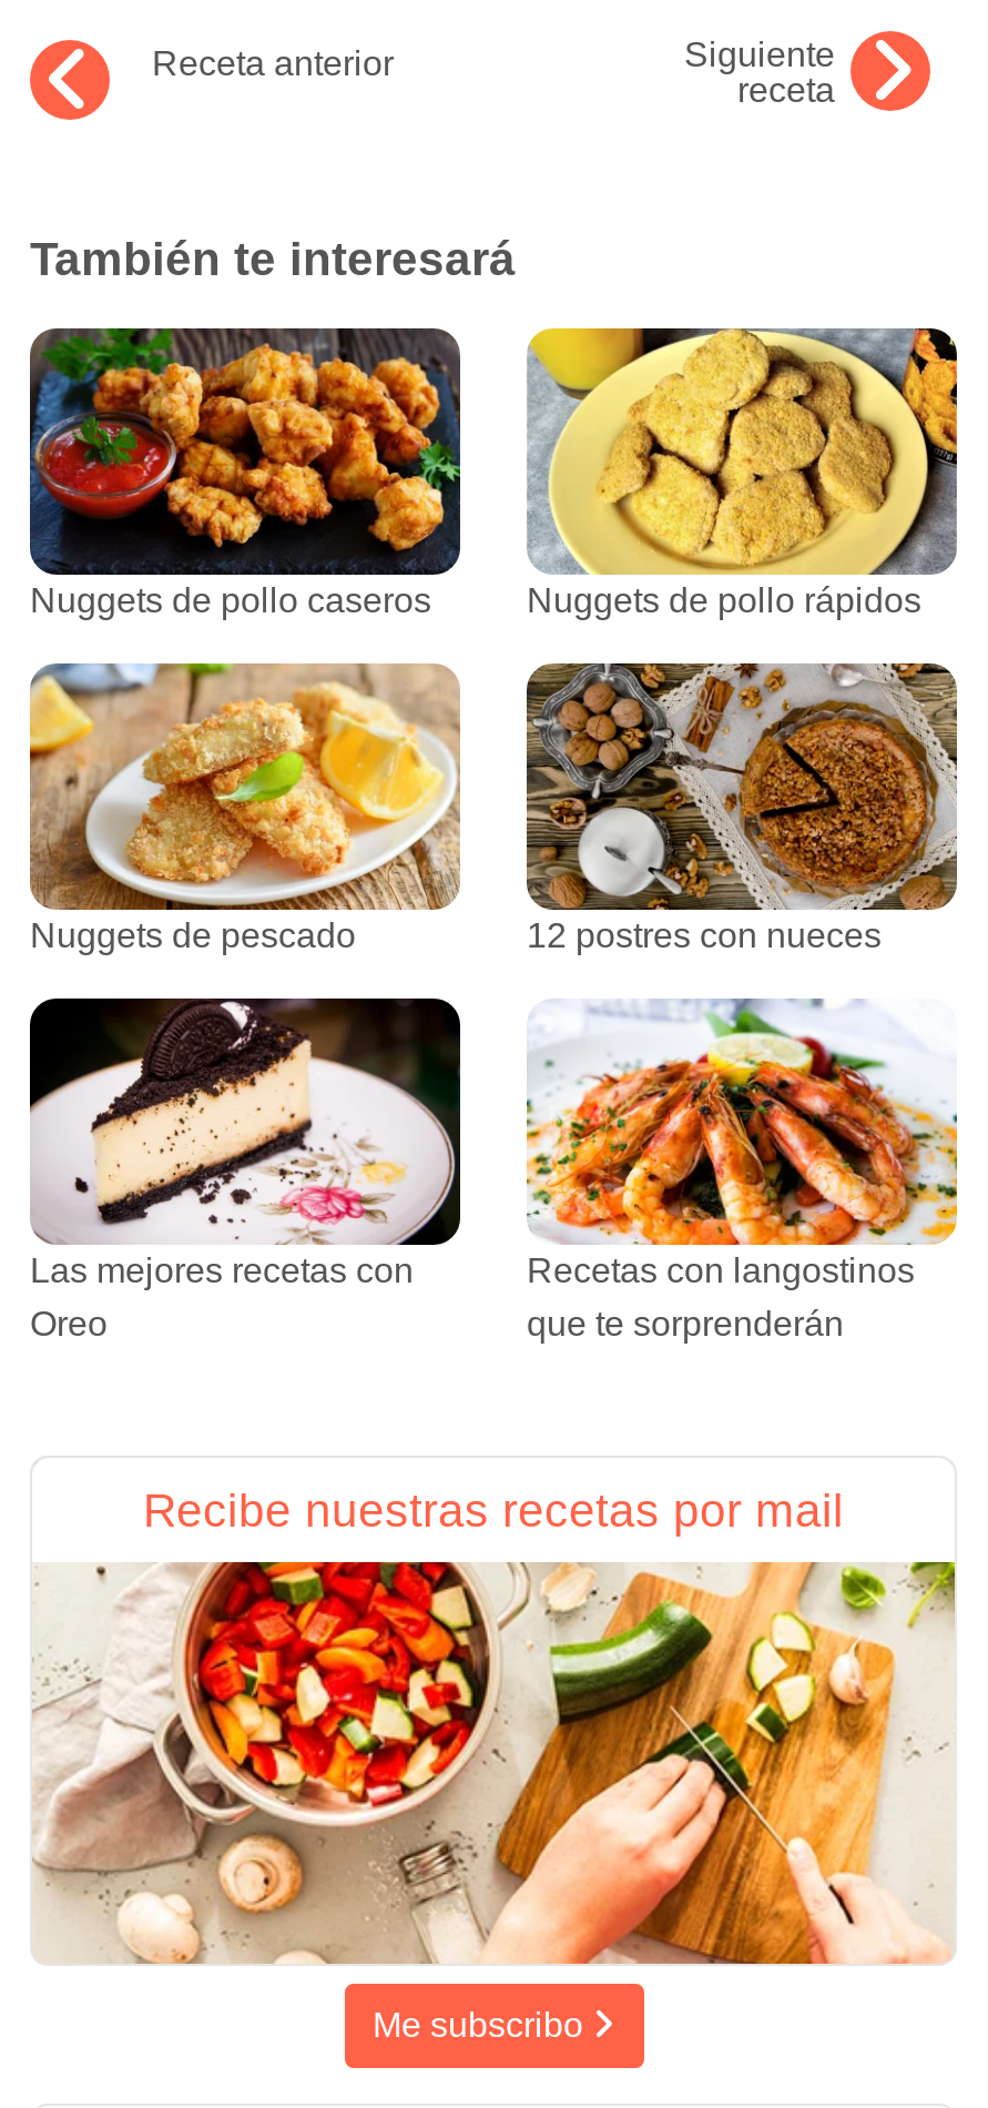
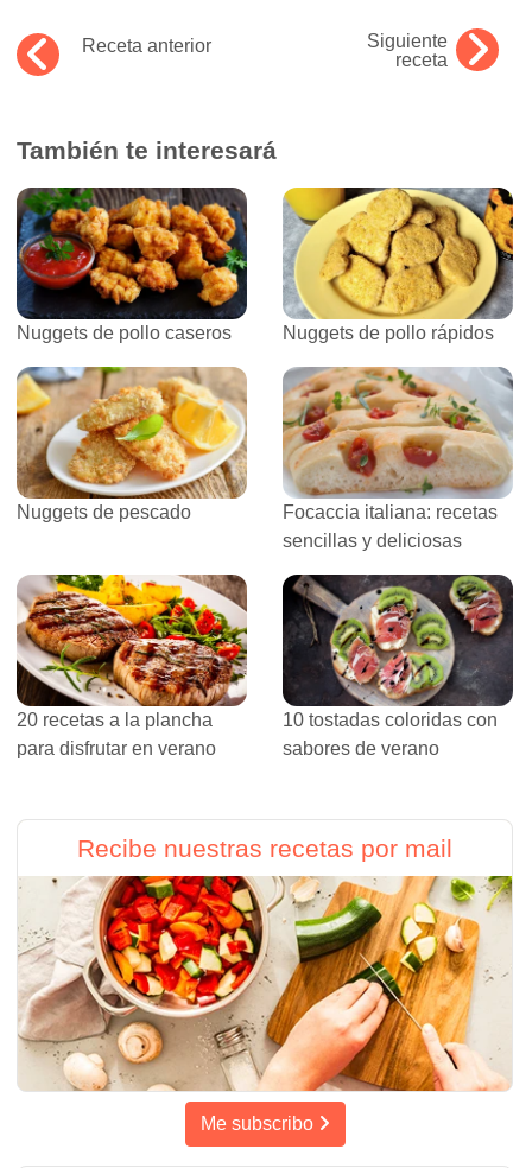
[524,661,959,954] [image] | 12 postres con nueces -> [283,367,513,551] [image] | Focaccia italiana: recetas | sencillas y deliciosas
[28,996,462,1342] [image] | Las mejores recetas con | Oreo -> [15,573,248,758] [image] | 20 recetas a la plancha | para disfrutar en verano
[524,1023,959,1342] [image] | Recetas con langostinos | que te sorprenderán -> [281,573,514,758] [image] | 10 tostadas coloridas con | sabores de verano

